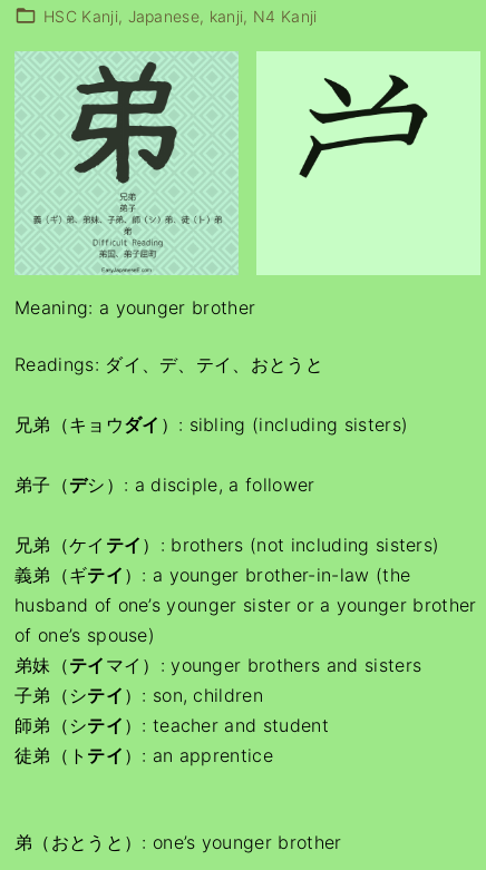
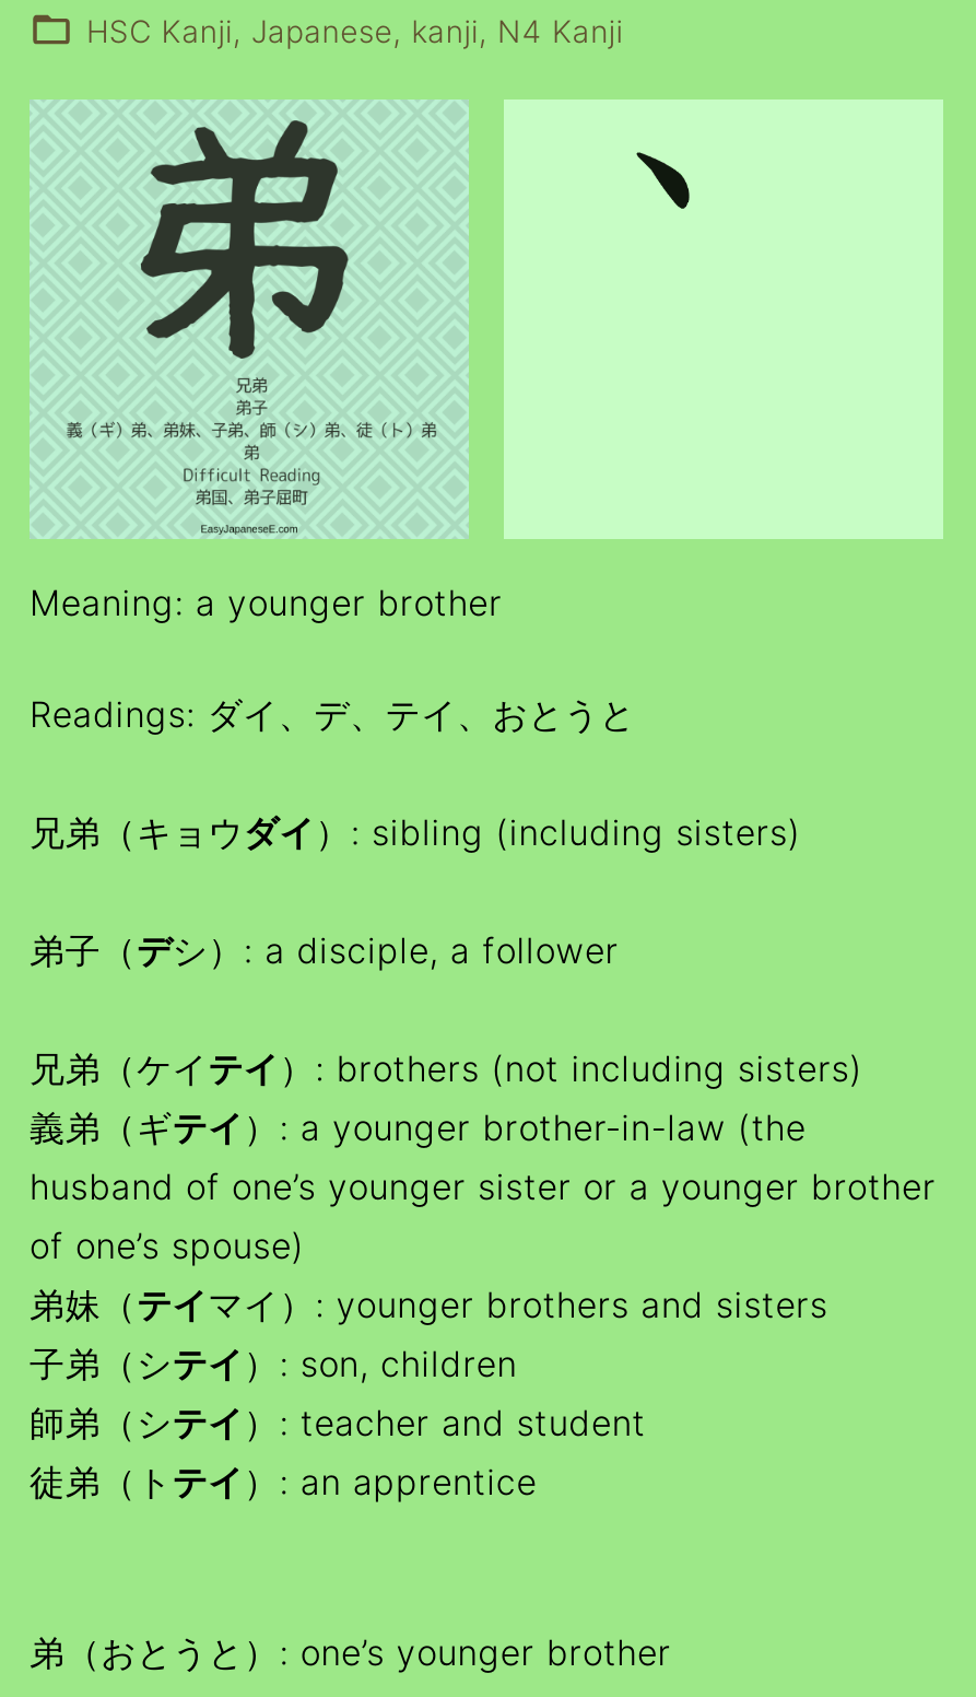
[299,74,428,178] [image] -> none

